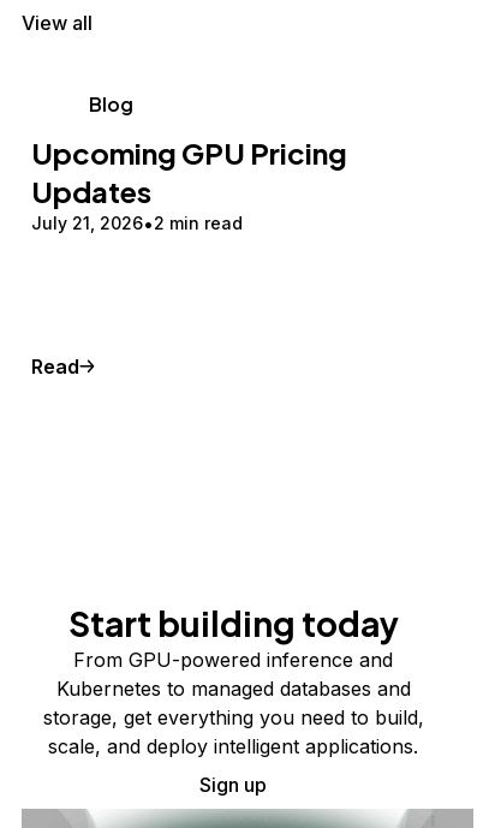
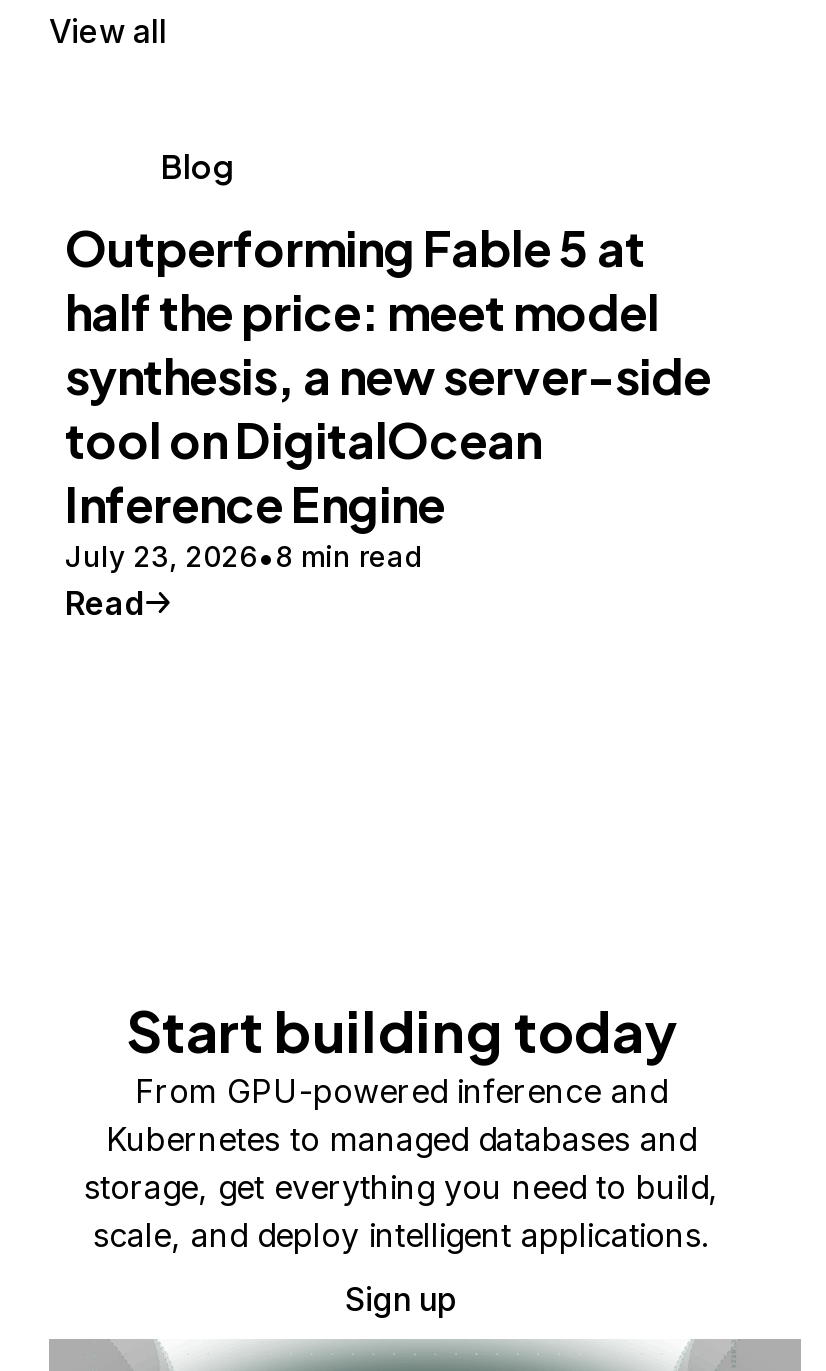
[31,135,347,233] Upcoming GPU Pricing | Updates | July 21, 2026 2 min read -> [65,217,711,573] Outperforming Fable 5 at | half the price: meet model | synthesis, a new server-side | tool on DigitalOcean | Inference Engine | July 23, 2026 8 min read

